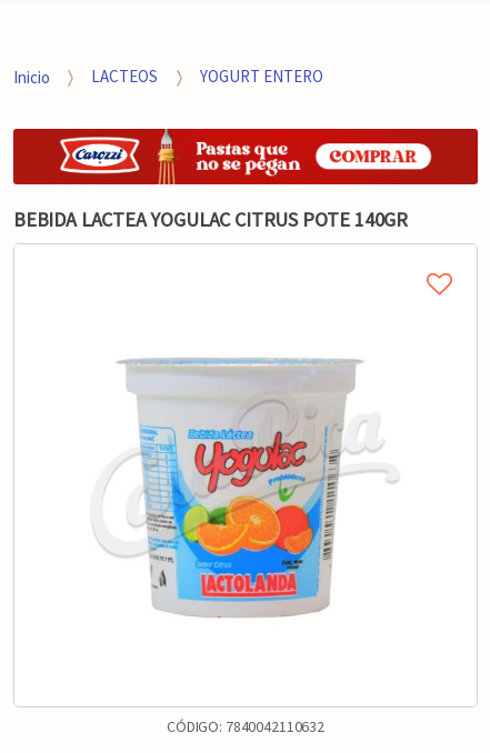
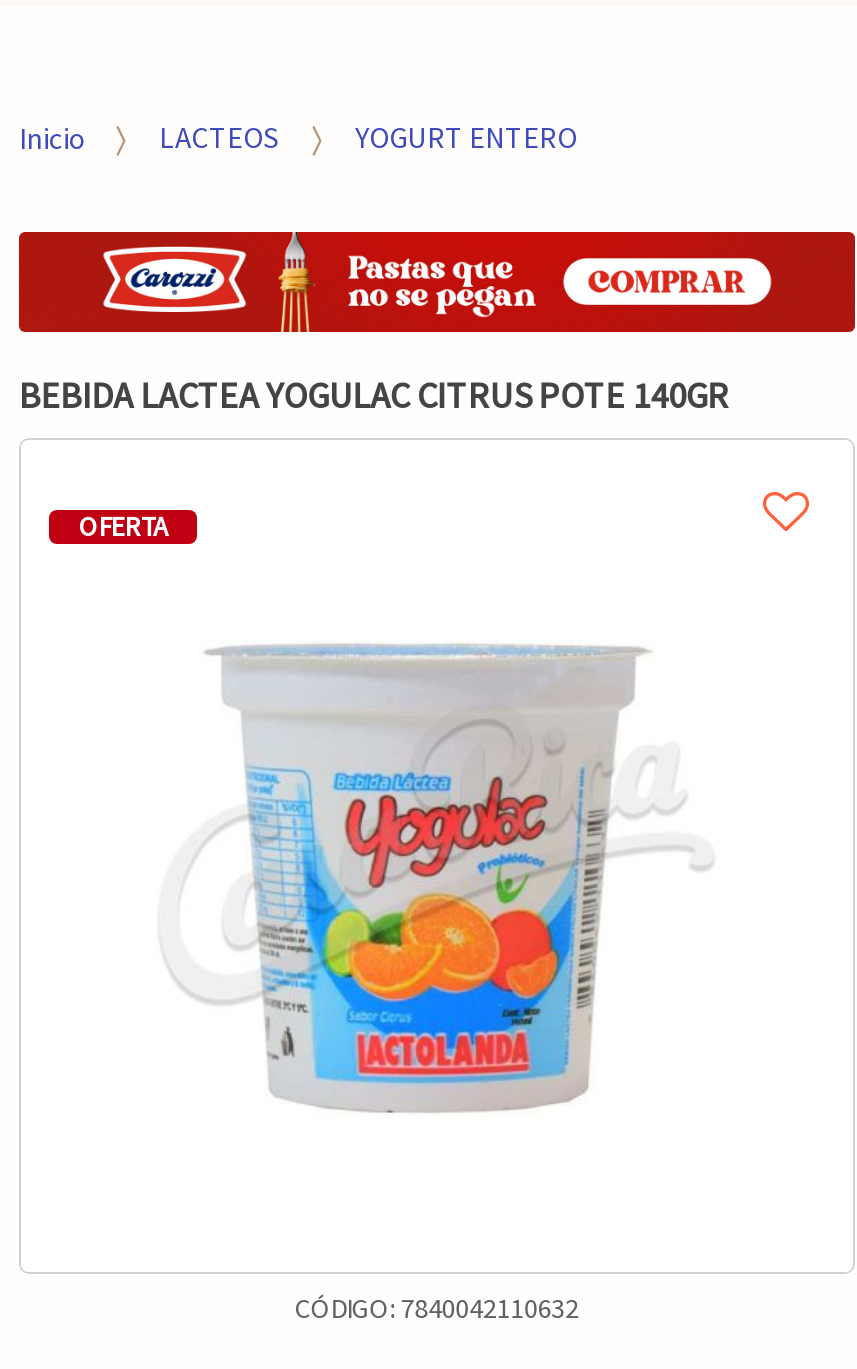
none -> [79,510,167,544] OFERTA

